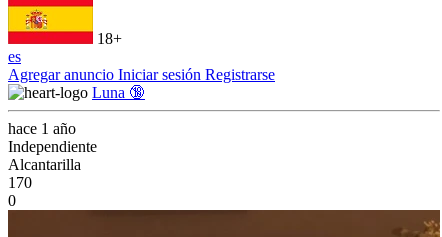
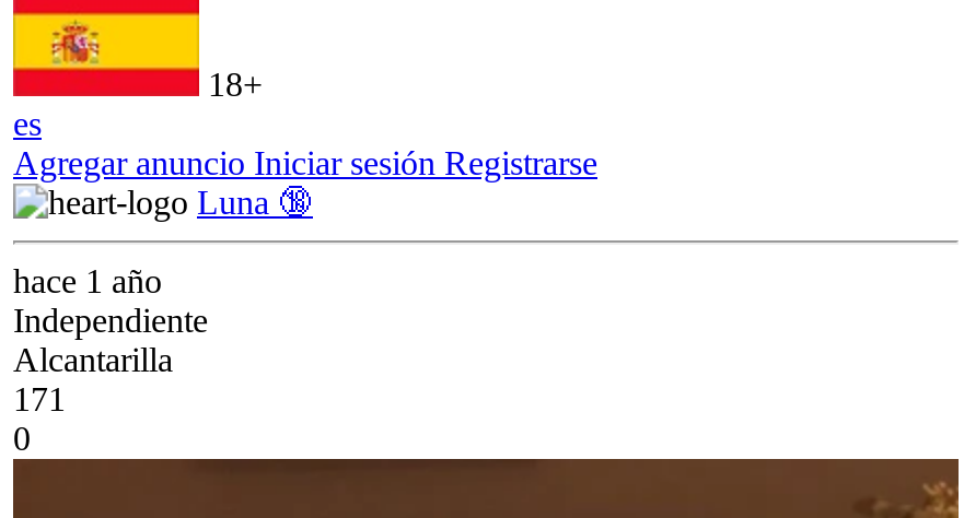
[8,174,32,191] 170 -> [13,380,66,417] 171

